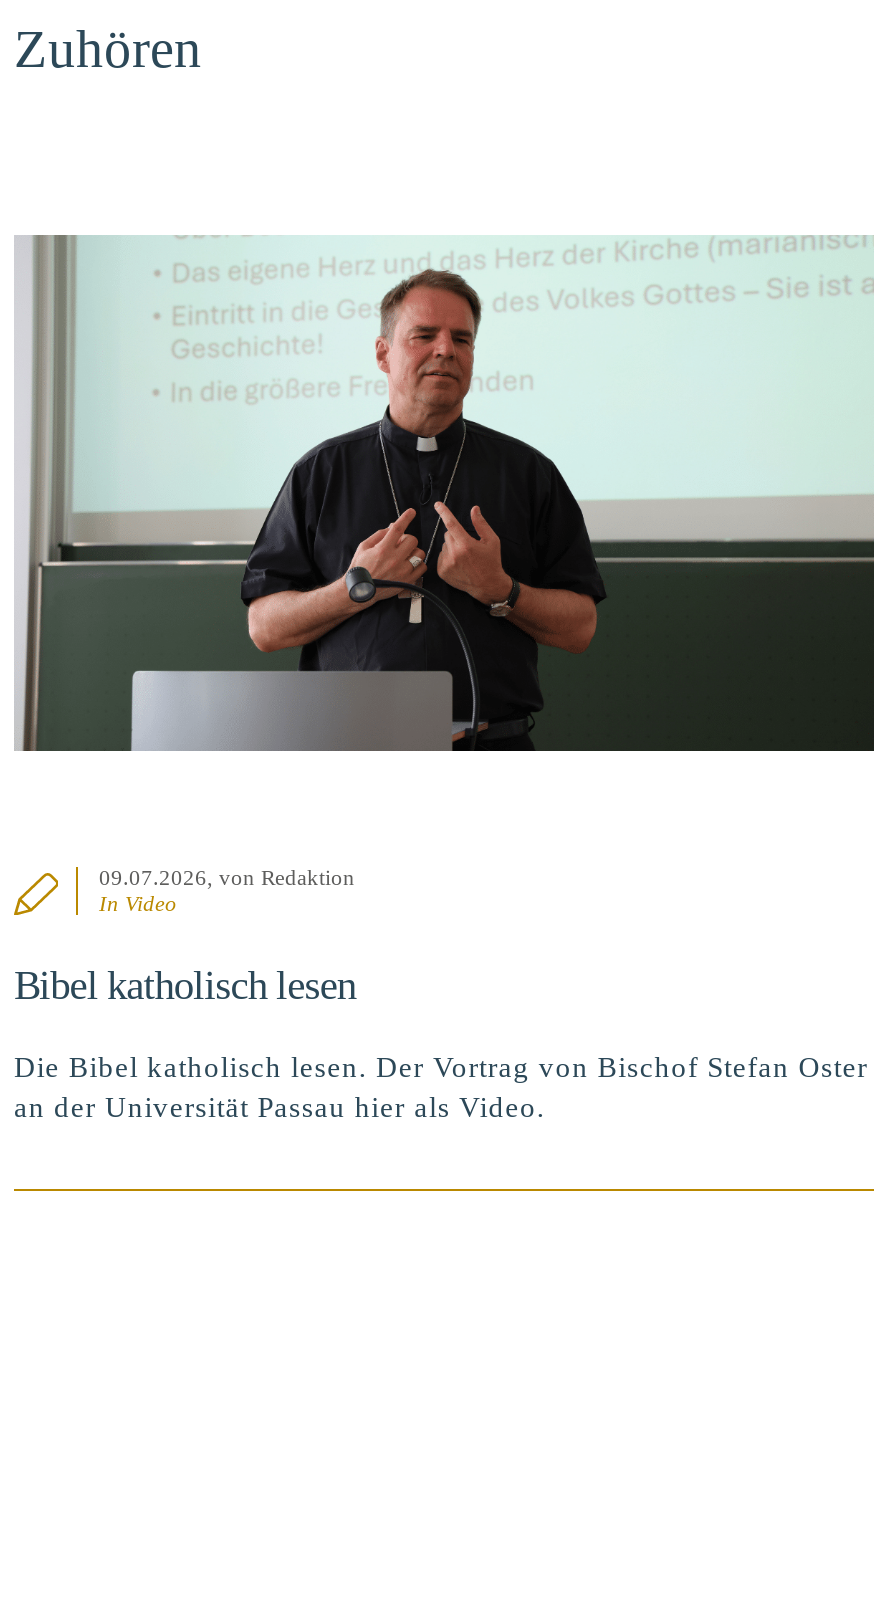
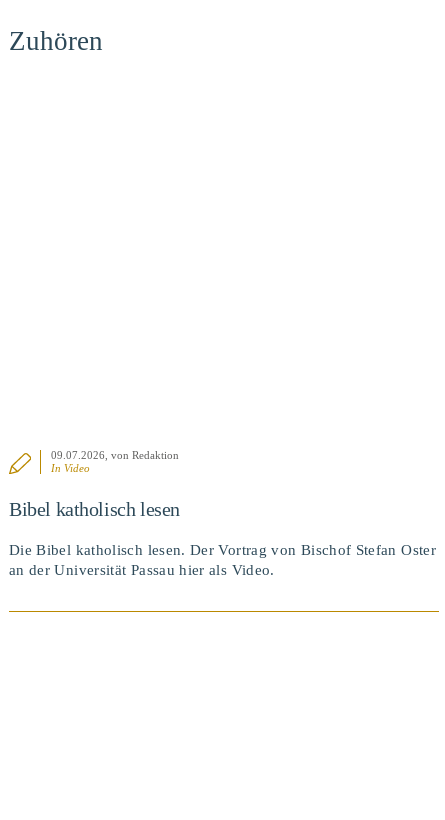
[14,233,876,753] [image] -> none

